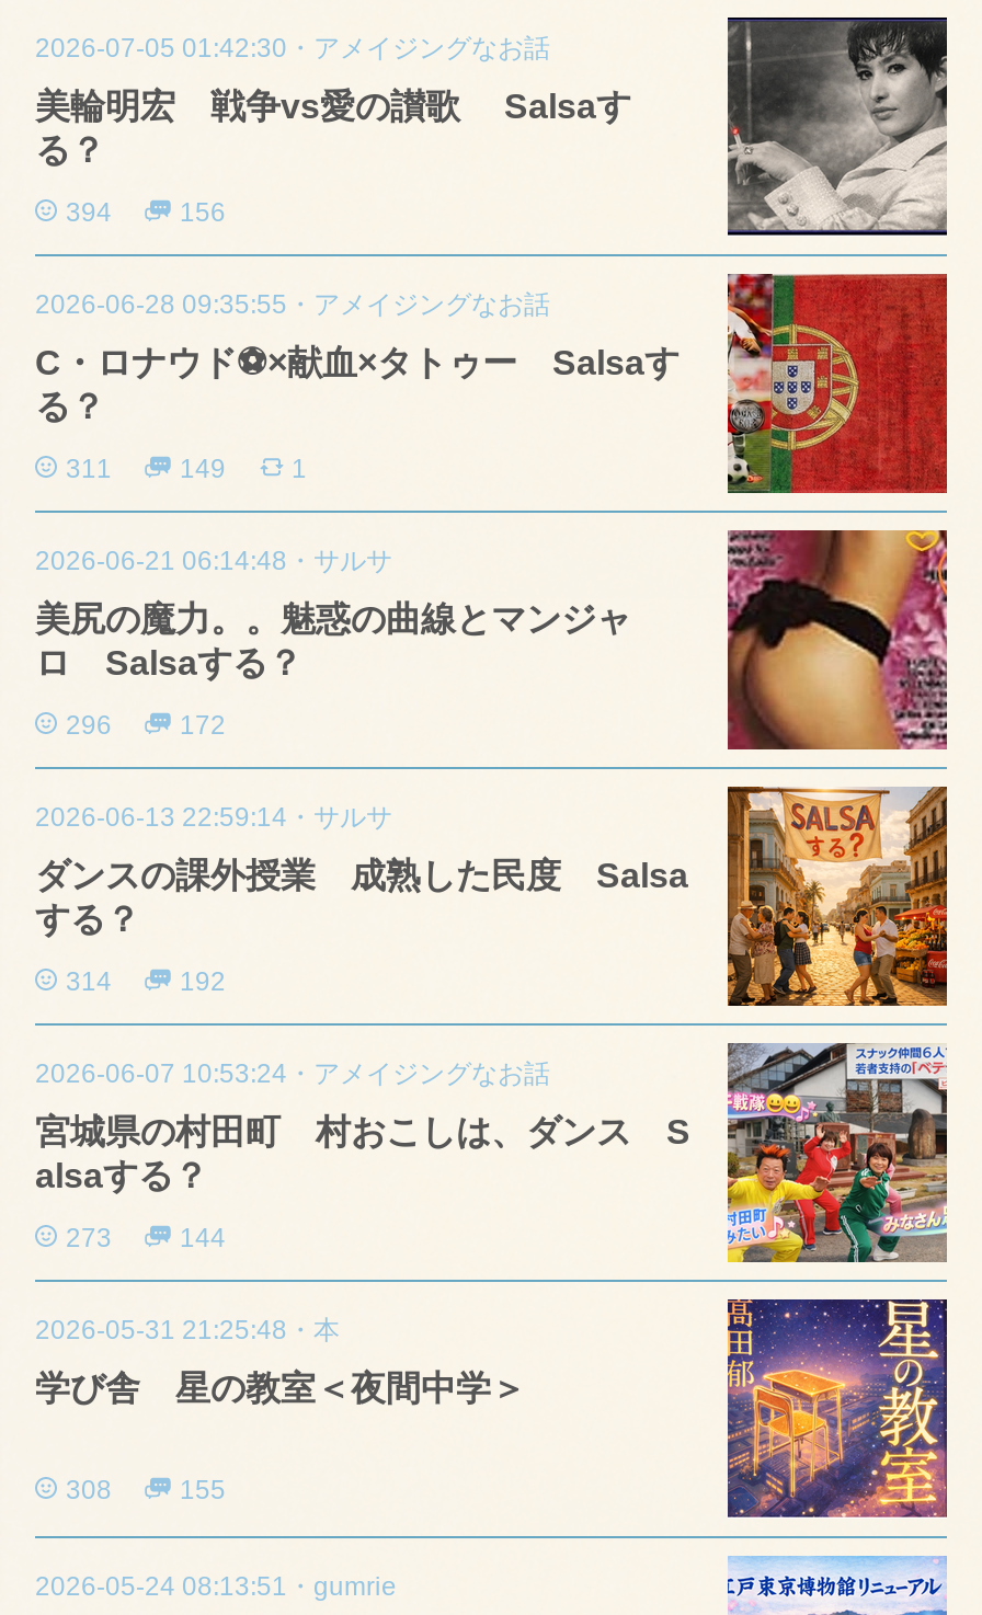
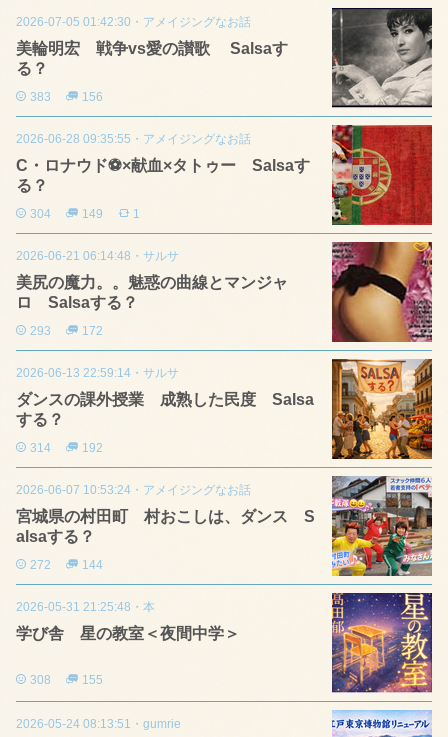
[66,197,112,228] 394 -> [30,90,51,104] 383
[66,453,112,484] 311 -> [30,207,51,221] 304
[66,710,112,740] 296 -> [30,324,51,338] 293
[66,1223,112,1253] 273 -> [30,558,51,572] 272

